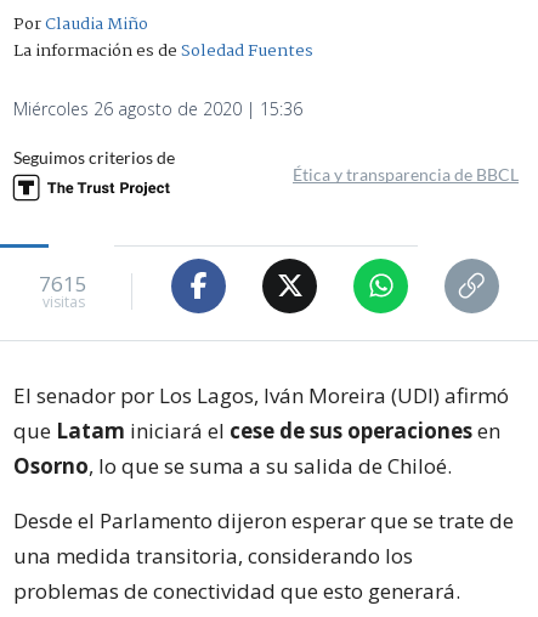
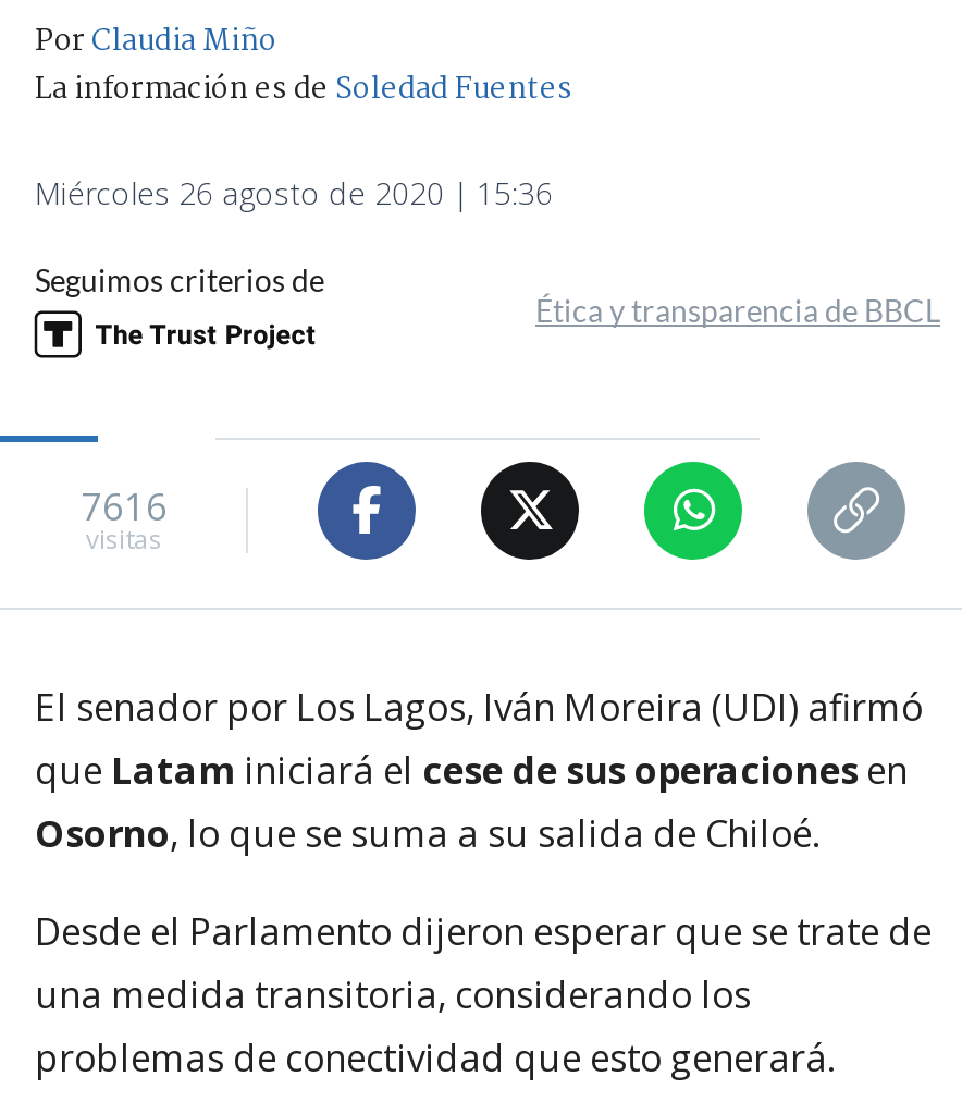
[39,270,87,298] 7615 -> [81,482,168,532] 7616

